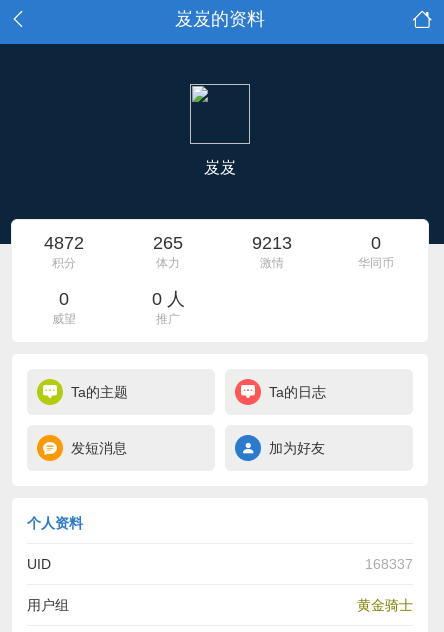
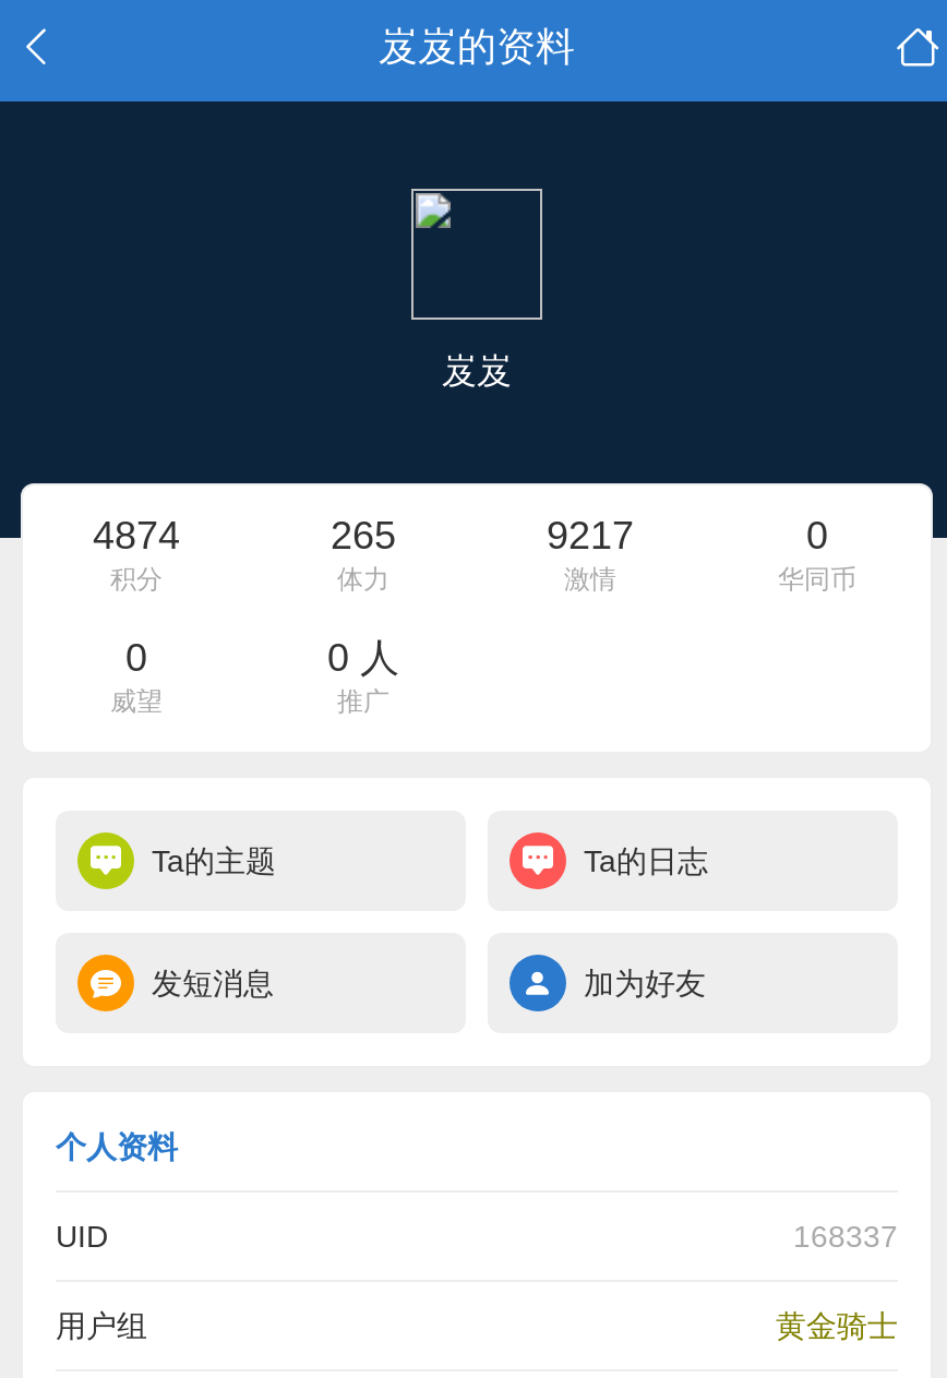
[44,233,84,253] 4872 -> [93,514,180,558] 4874
[252,233,292,253] 9213 -> [547,514,634,558] 9217

